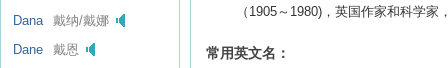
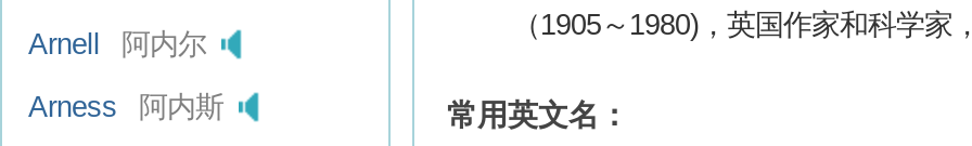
[13,13,109,28] Dana | 戴纳/戴娜 -> [28,28,206,61] Arnell | 阿内尔
[13,42,79,57] Dane | 戴恩 -> [28,91,223,123] Arness | 阿内斯

